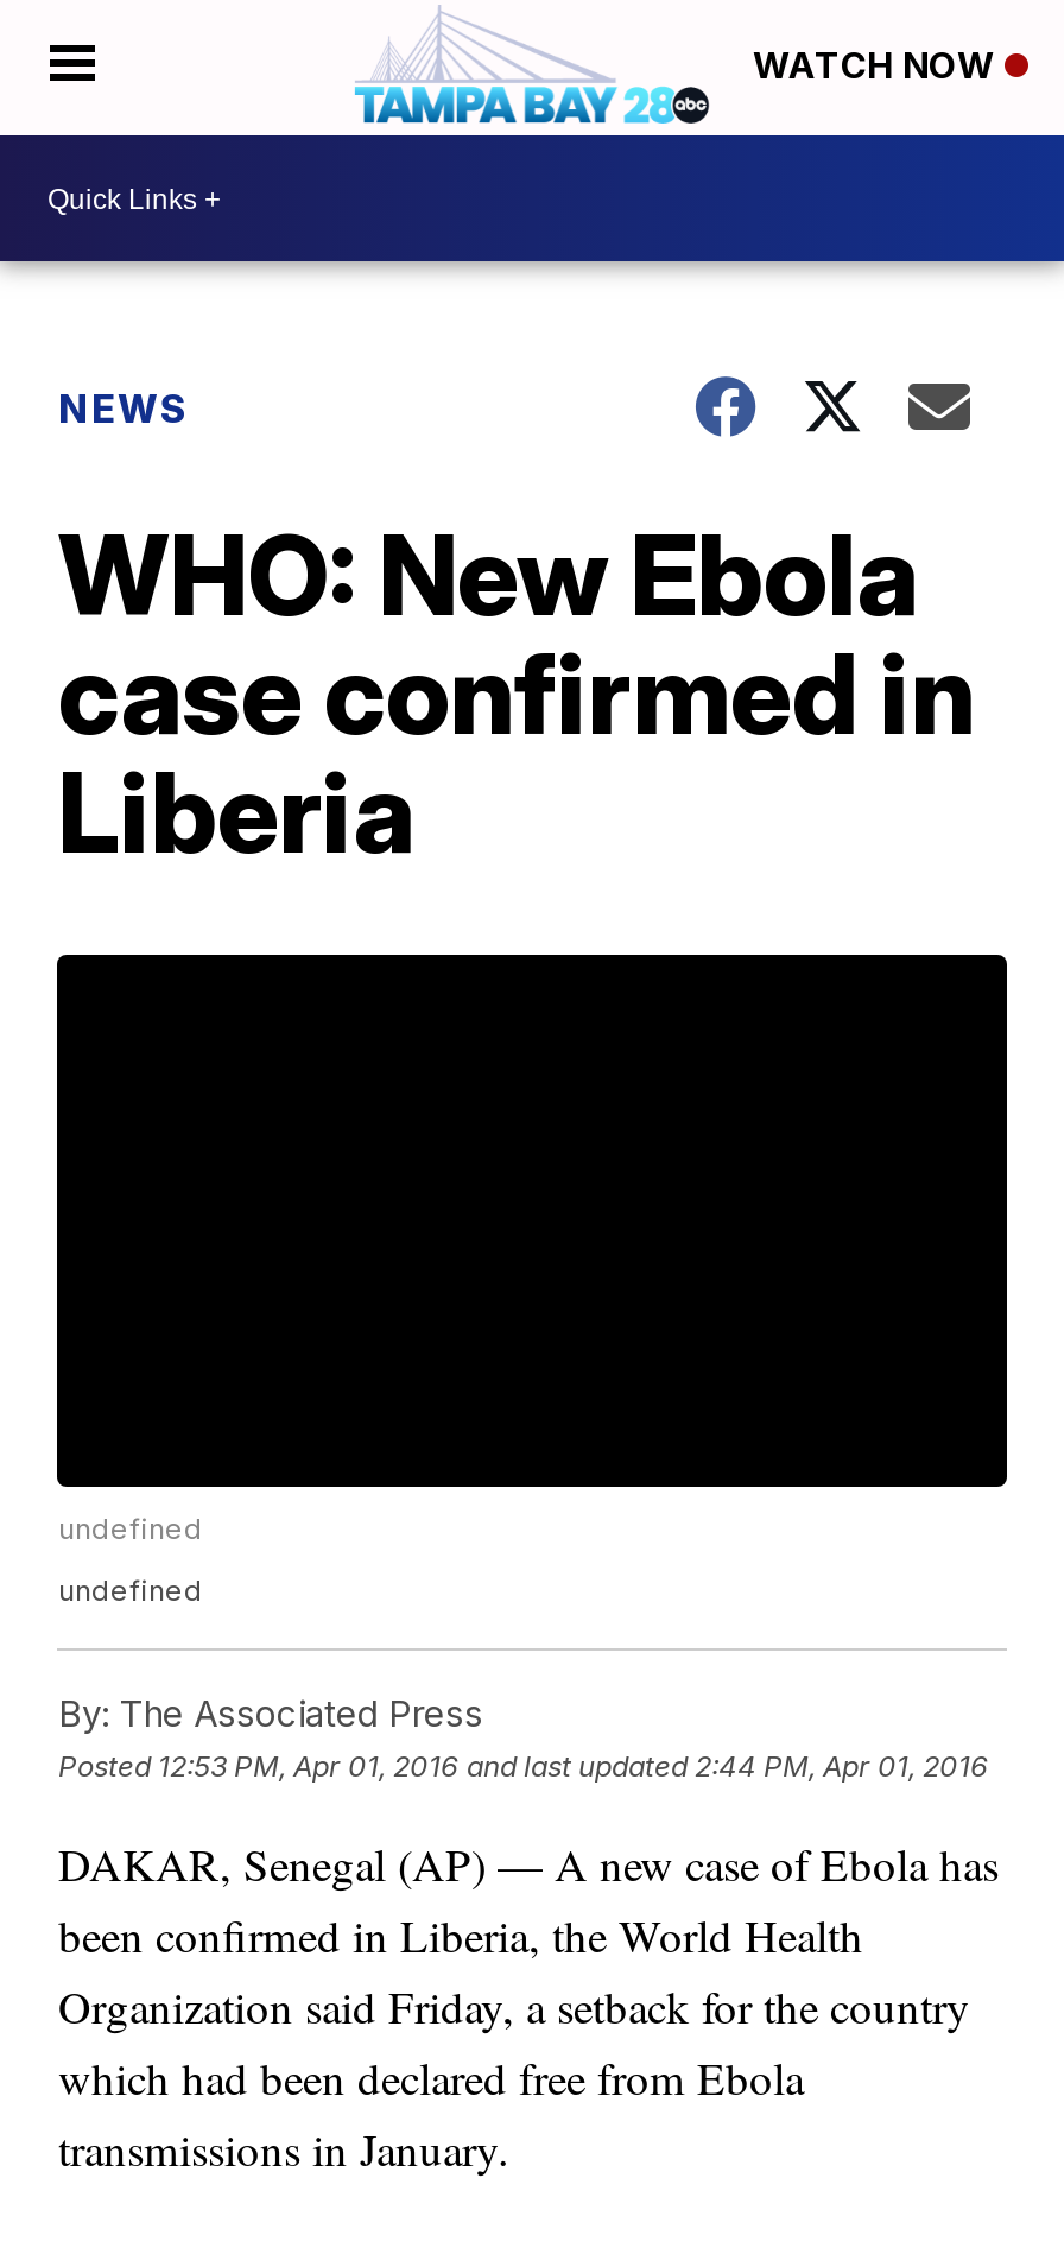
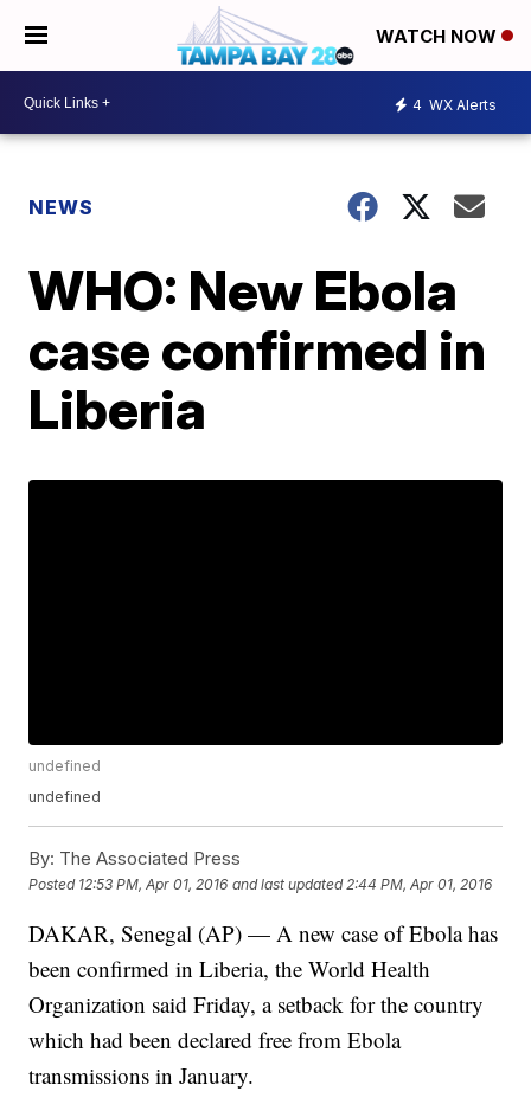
none -> [412,95,497,113] 4 WX Alerts

